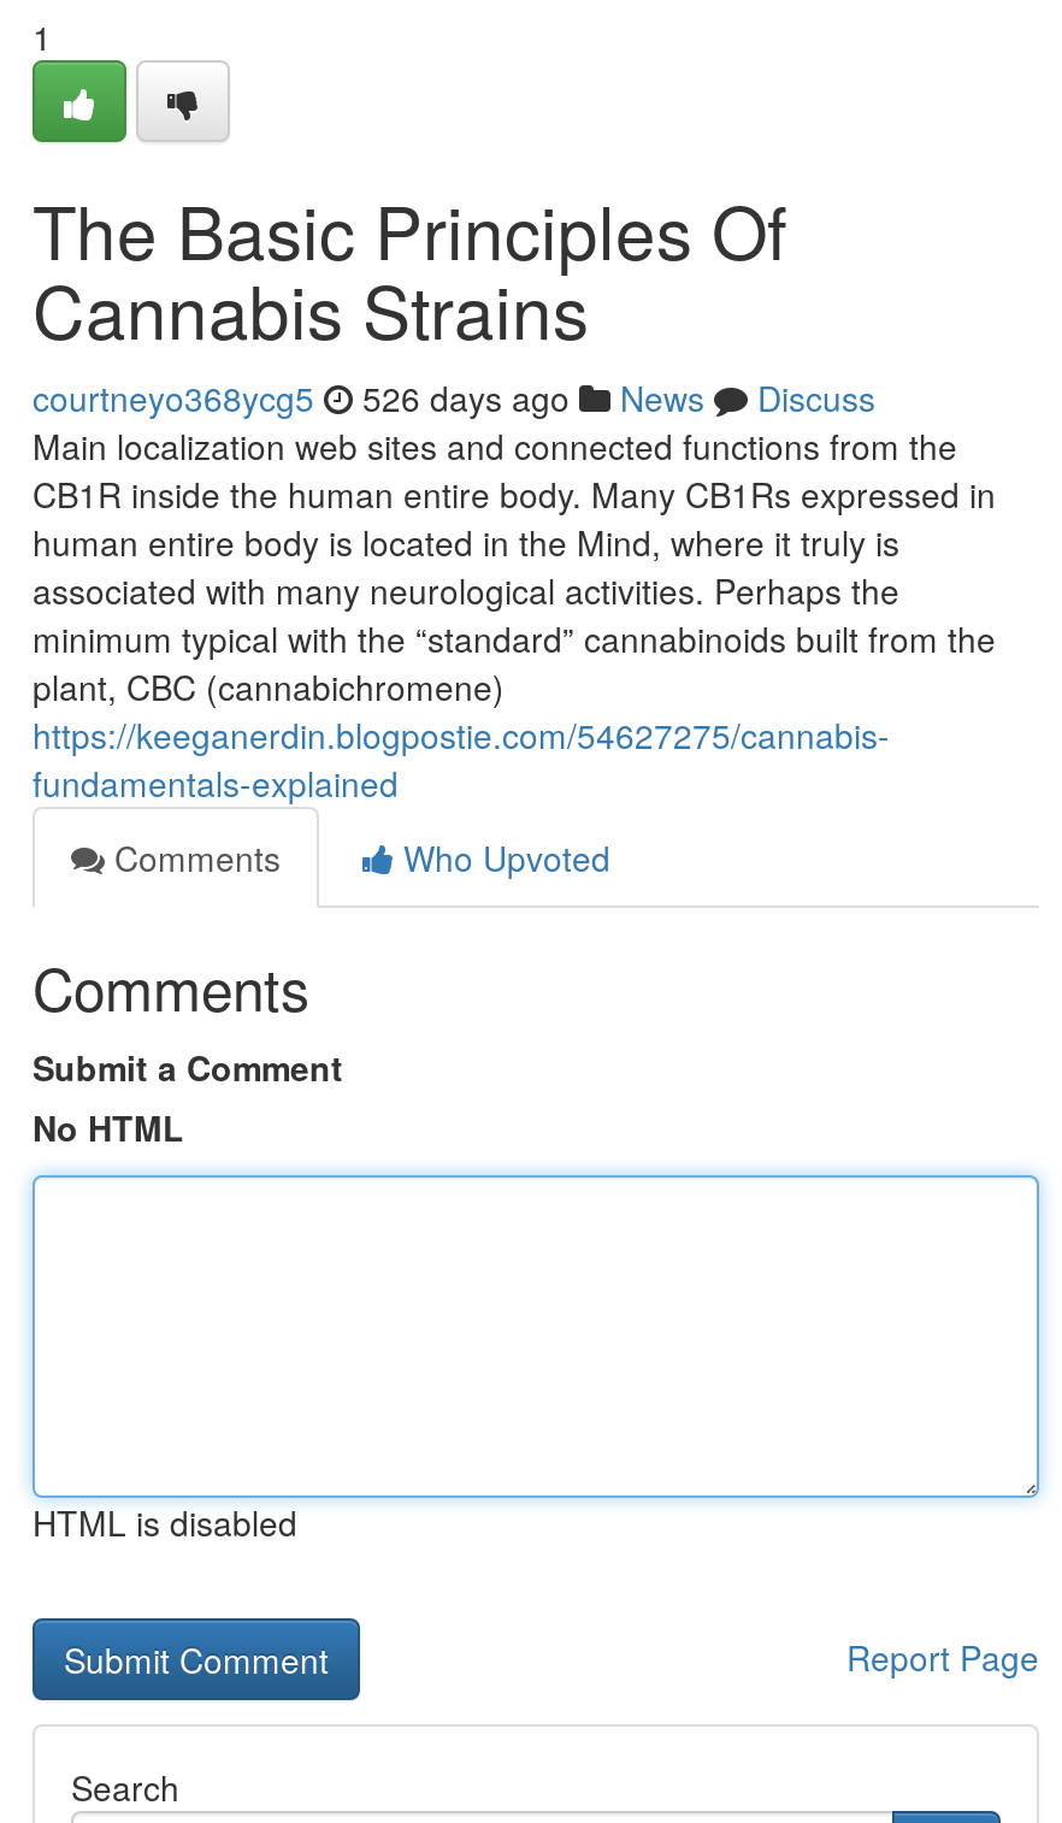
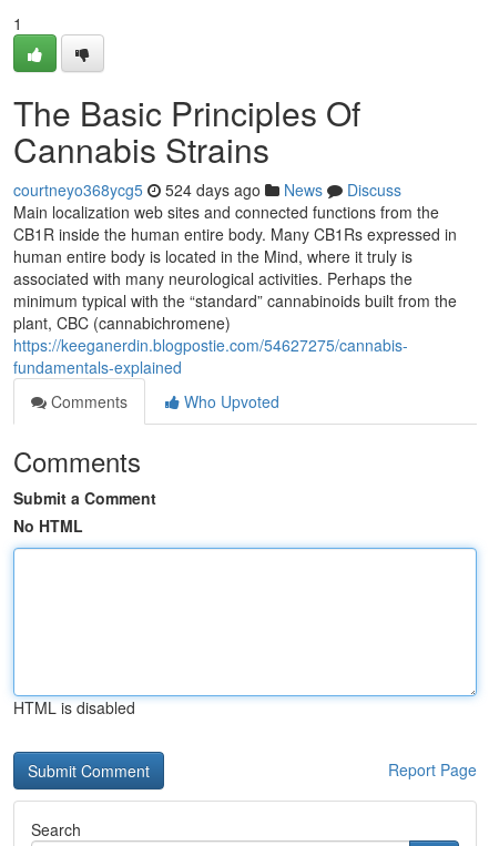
[33,373,875,421] courtneyo368ycg5 526 days ago News Discuss -> [13,179,401,201] courtneyo368ycg5 524 days ago News Discuss

